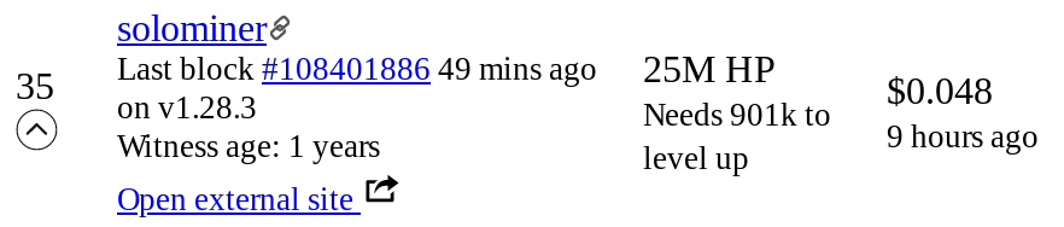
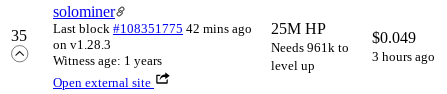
[117,51,597,88] Last block #108401886 49 mins ago -> [53,21,252,36] Last block #108351775 42 mins ago
[887,71,993,112] $0.048 -> [372,29,416,46] $0.049
[643,97,831,134] Needs 901k to -> [271,40,349,55] Needs 961k to
[887,119,1039,155] 9 hours ago -> [372,49,435,64] 3 hours ago

